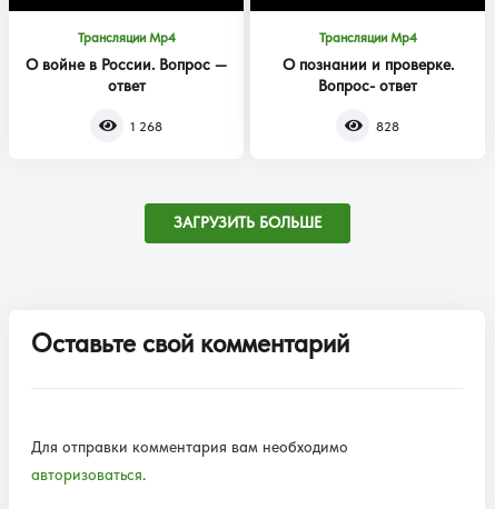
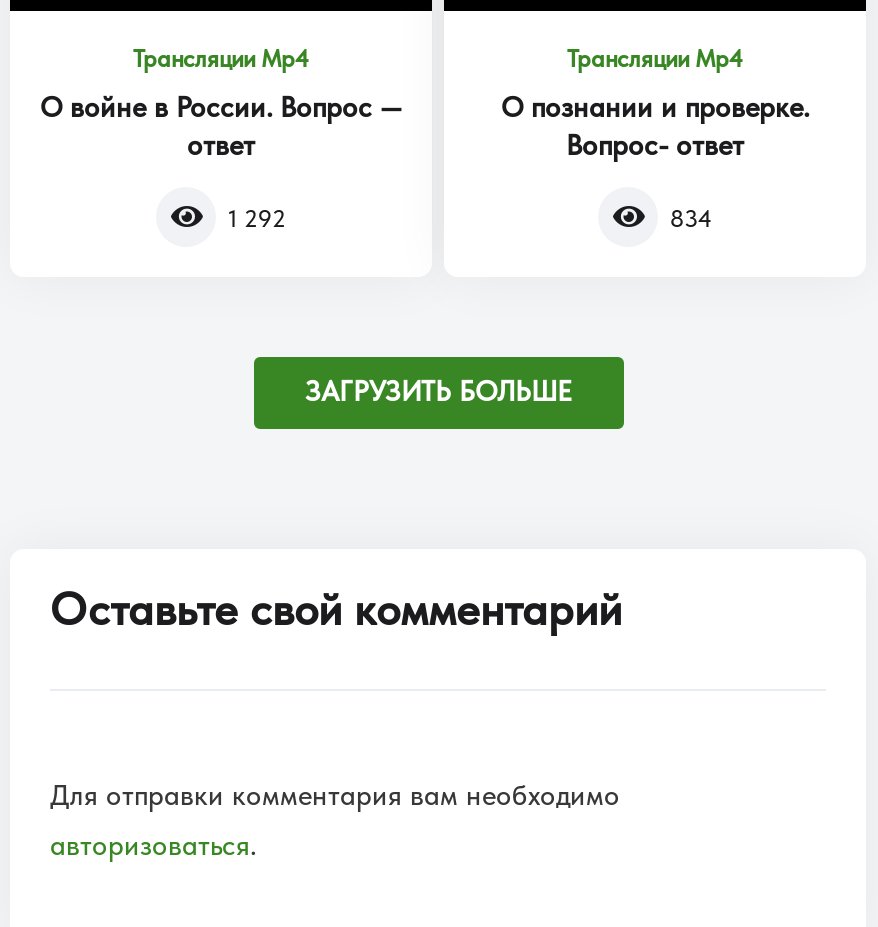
[130,118,162,134] 1 268 -> [228,204,286,232] 1 292
[376,118,399,134] 828 -> [670,204,712,232] 834

